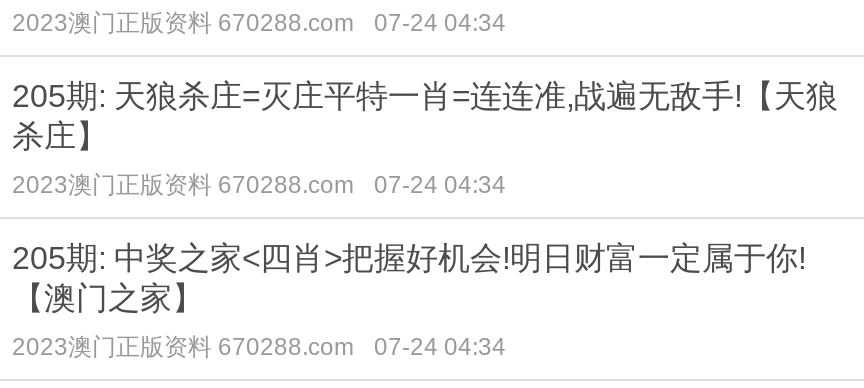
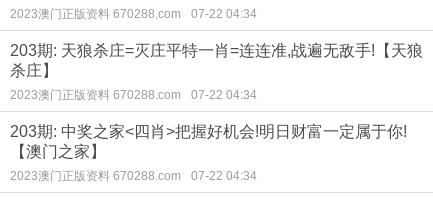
[12,9,506,37] 2023澳门正版资料 670288.com 07-24 04:34 -> [10,7,257,21] 2023澳门正版资料 670288.com 07-22 04:34
[12,79,838,113] 205期: 天狼杀庄=灭庄平特一肖=连连准,战遍无敌手!【天狼 -> [10,42,423,59] 203期: 天狼杀庄=灭庄平特一肖=连连准,战遍无敌手!【天狼
[12,171,506,199] 2023澳门正版资料 670288.com 07-24 04:34 -> [10,88,257,102] 2023澳门正版资料 670288.com 07-22 04:34
[12,241,806,275] 205期: 中奖之家<四肖>把握好机会!明日财富一定属于你! -> [10,123,407,140] 203期: 中奖之家<四肖>把握好机会!明日财富一定属于你!
[12,333,506,361] 2023澳门正版资料 670288.com 07-24 04:34 -> [10,169,257,183] 2023澳门正版资料 670288.com 07-22 04:34

